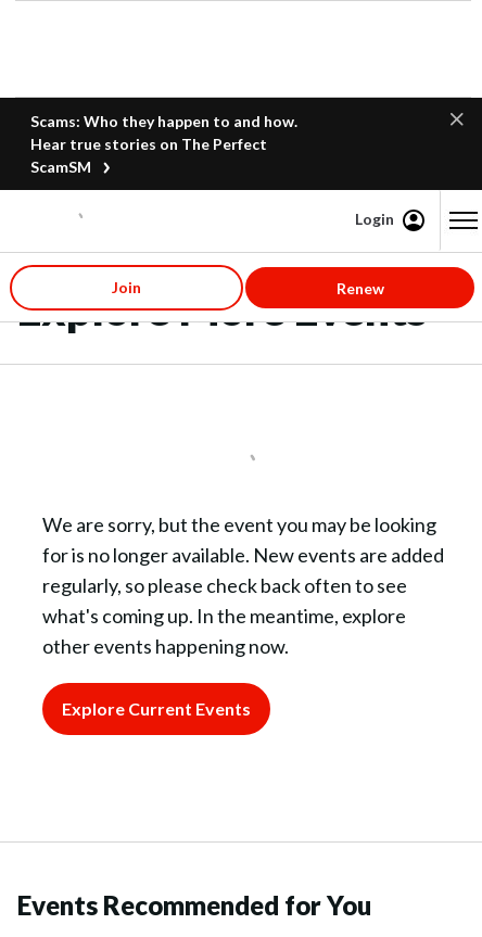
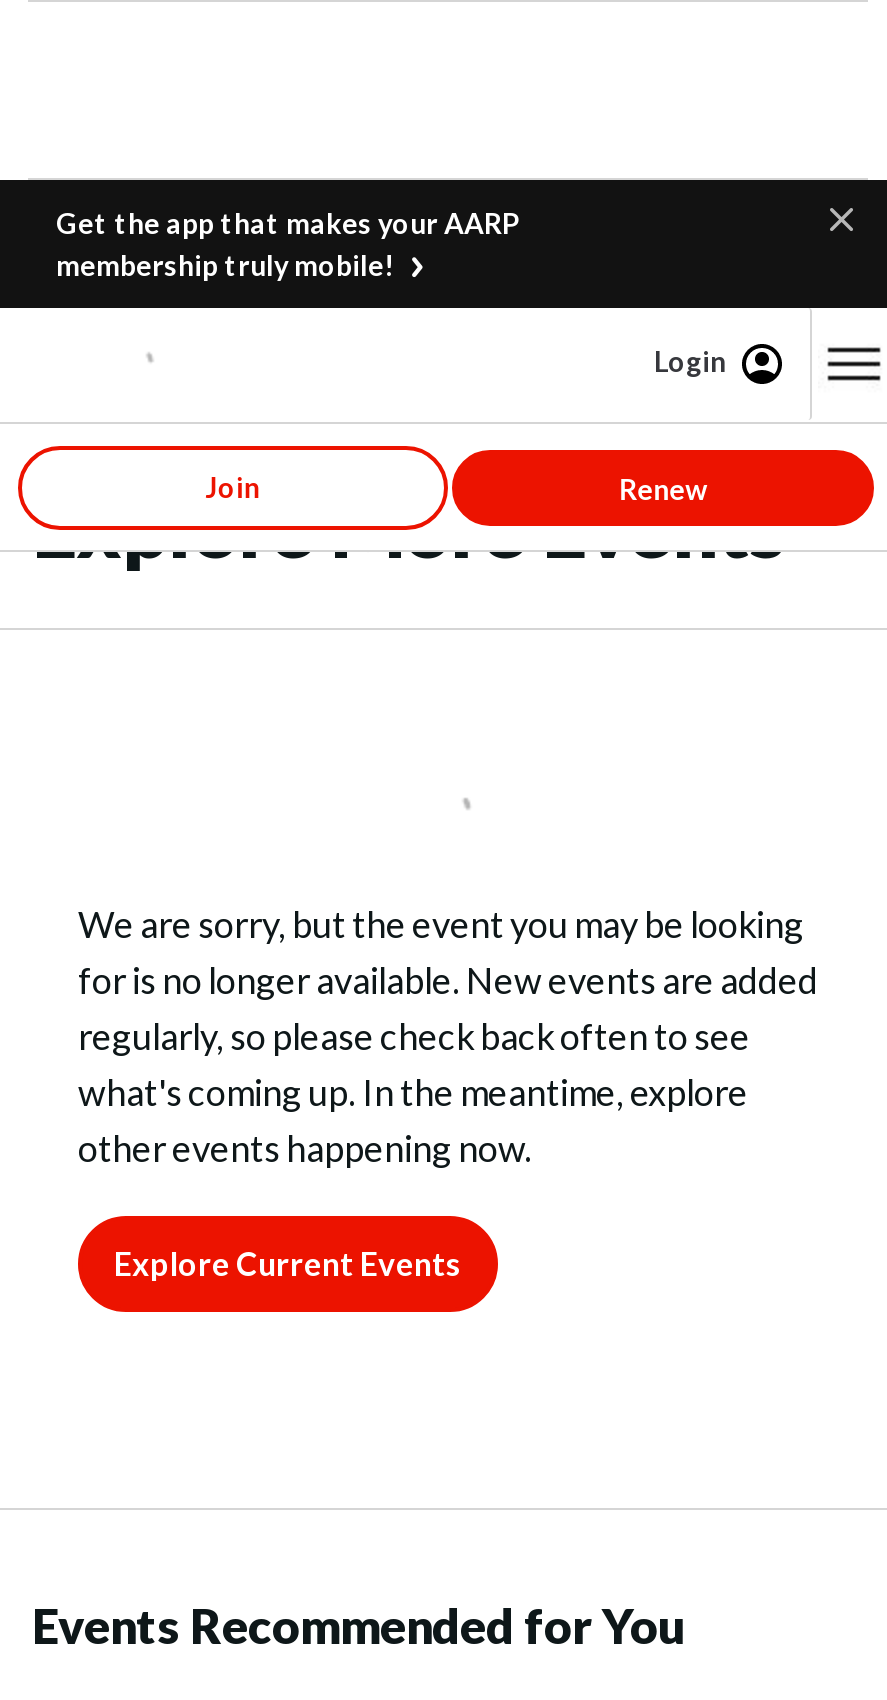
[30,112,297,176] Scams: Who they happen to and how. | Hear true stories on The Perfect | ScamSM -> [56,206,520,282] Get the app that makes your AARP | membership truly mobile!

